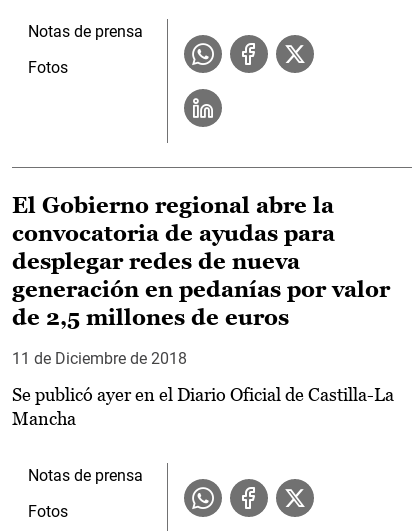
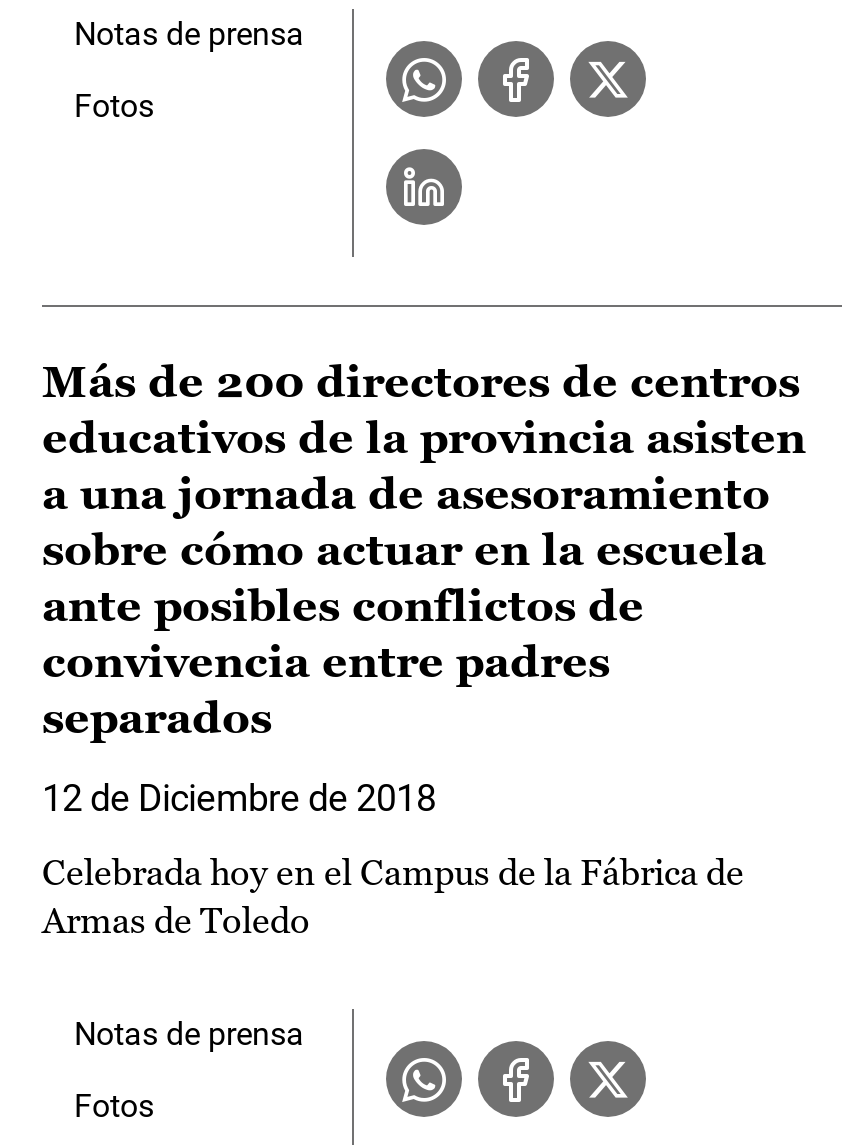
[12,193,390,330] El Gobierno regional abre la | convocatoria de ayudas para | desplegar redes de nueva | generación en pedanías por valor | de 2,5 millones de euros -> [42,357,806,743] Más de 200 directores de centros | educativos de la provincia asisten | a una jornada de asesoramiento | sobre cómo actuar en la escuela | ante posibles conflictos de | convivencia entre padres | separados
[12,349,187,368] 11 de Diciembre de 2018 -> [42,777,436,819] 12 de Diciembre de 2018
[12,384,394,429] Se publicó ayer en el Diario Oficial de Castilla-La | Mancha -> [42,851,744,941] Celebrada hoy en el Campus de la Fábrica de | Armas de Toledo

